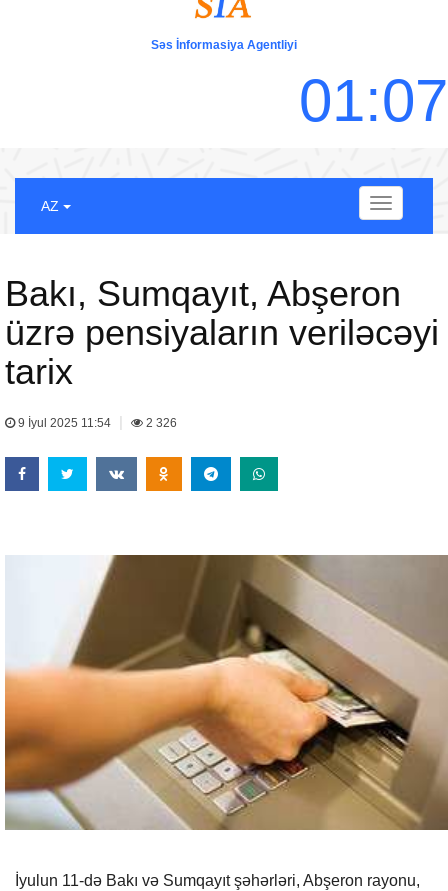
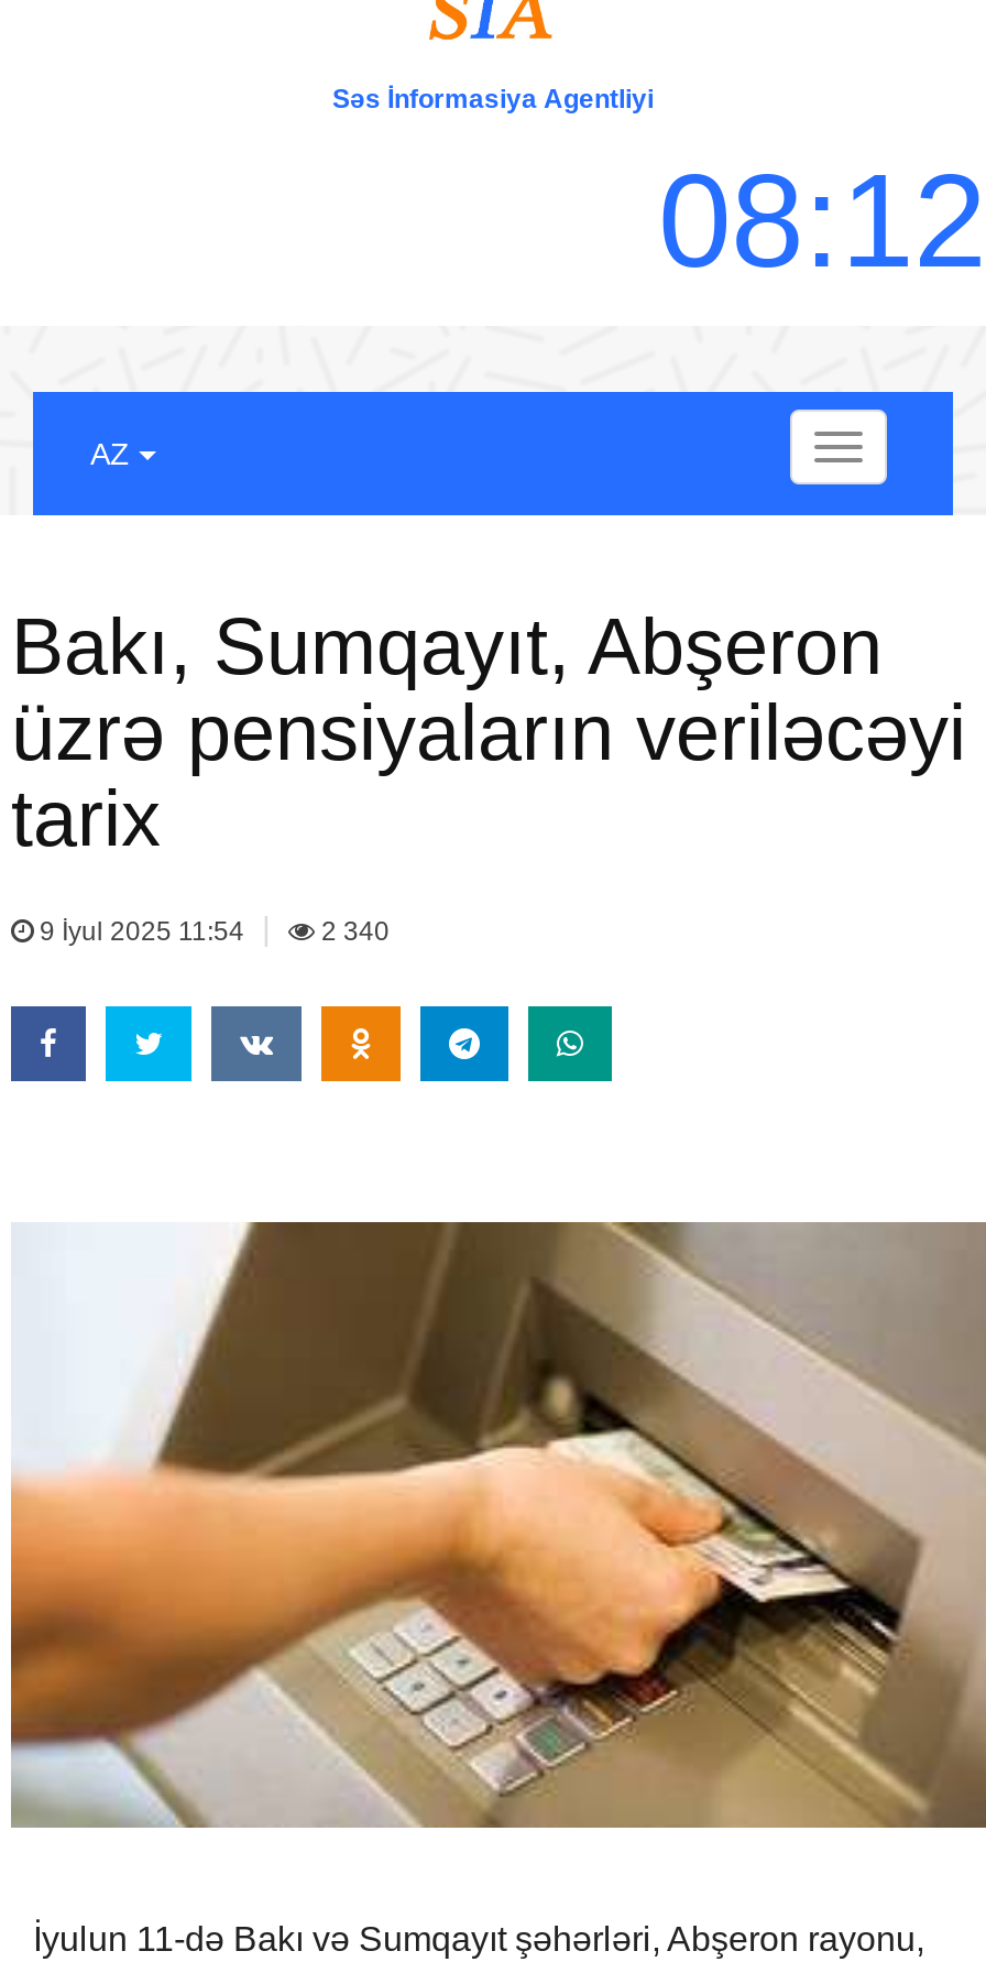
[299,67,448,134] 01:07 -> [658,148,986,295] 08:12
[143,416,177,430] 2 326 -> [315,916,390,947] 2 340

